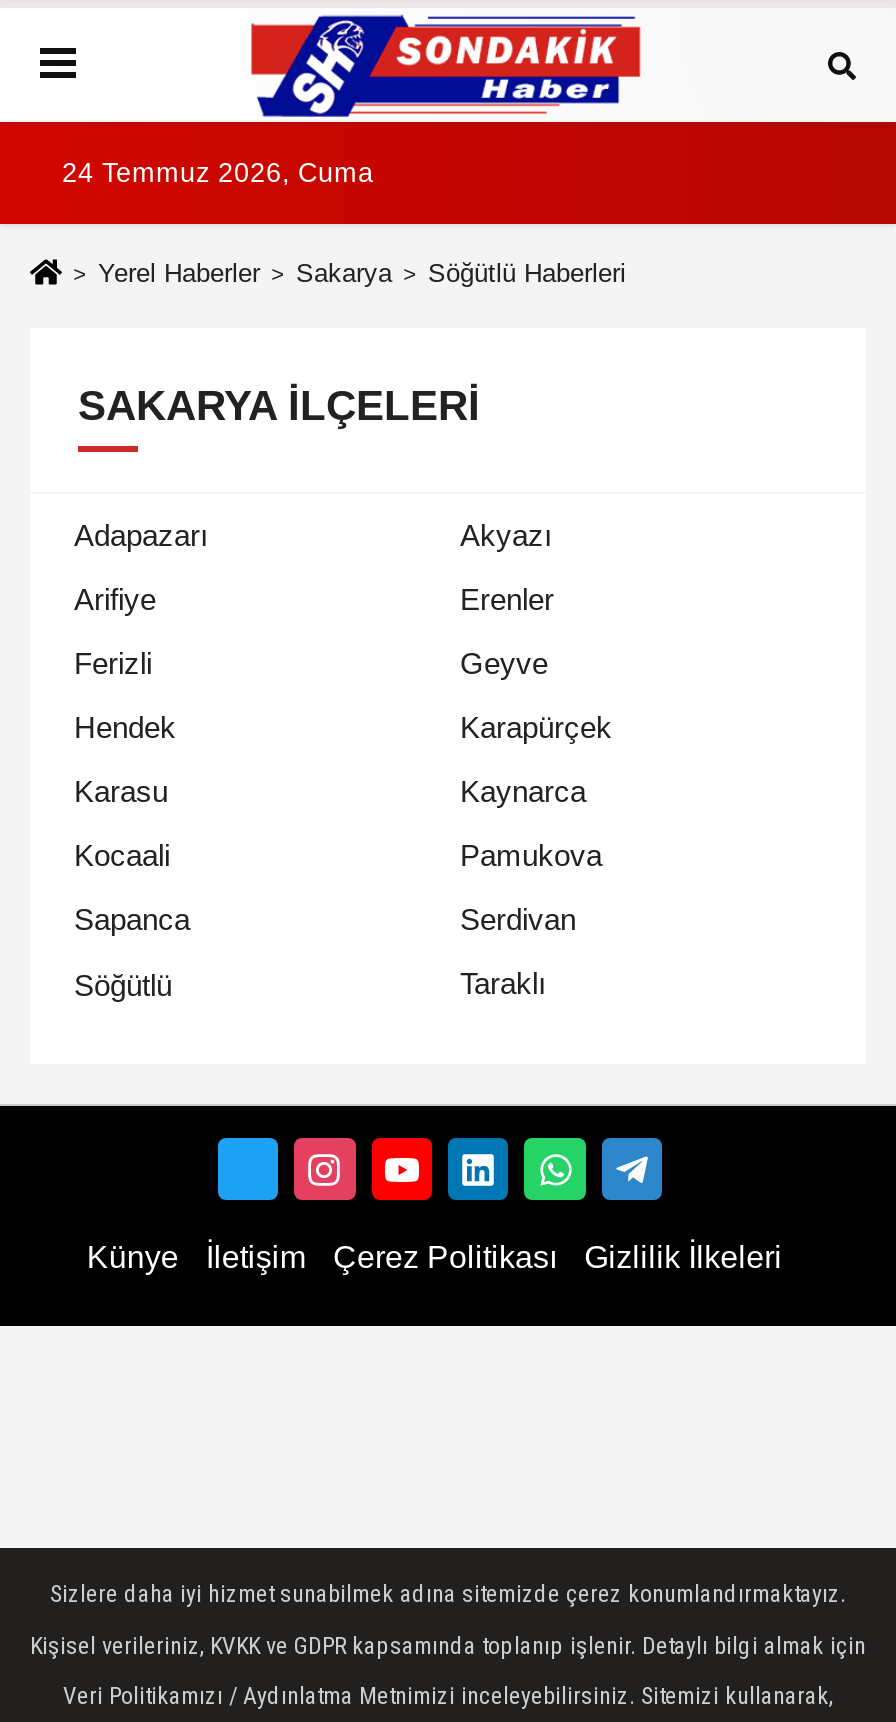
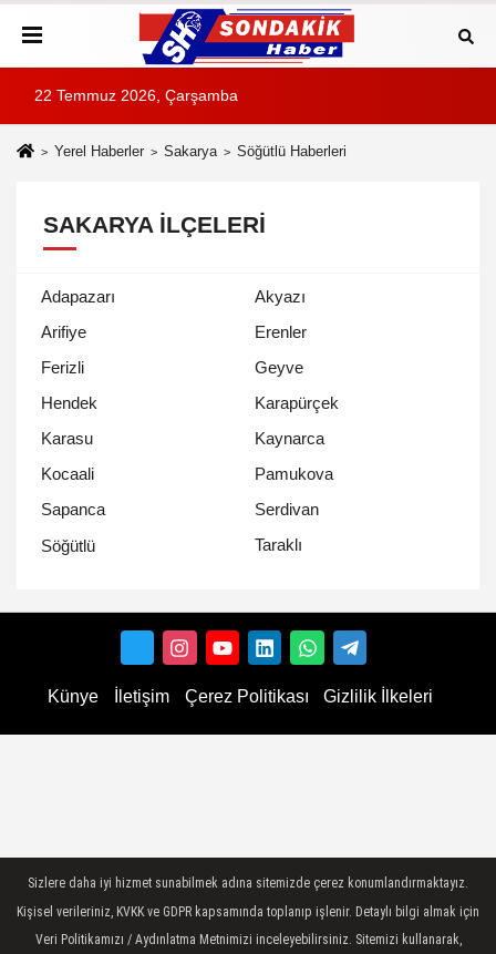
[62,158,374,188] 24 Temmuz 2026, Cuma -> [34,88,238,104] 22 Temmuz 2026, Çarşamba

